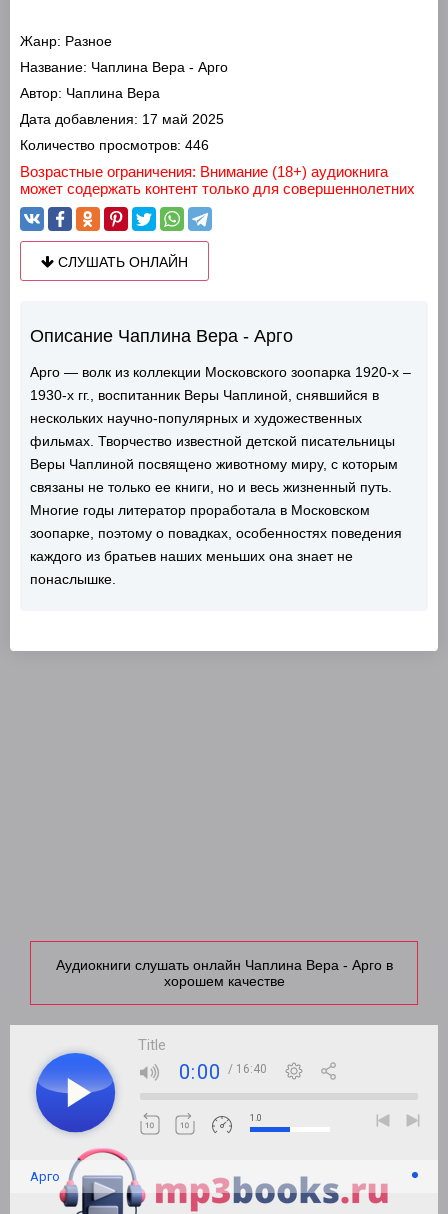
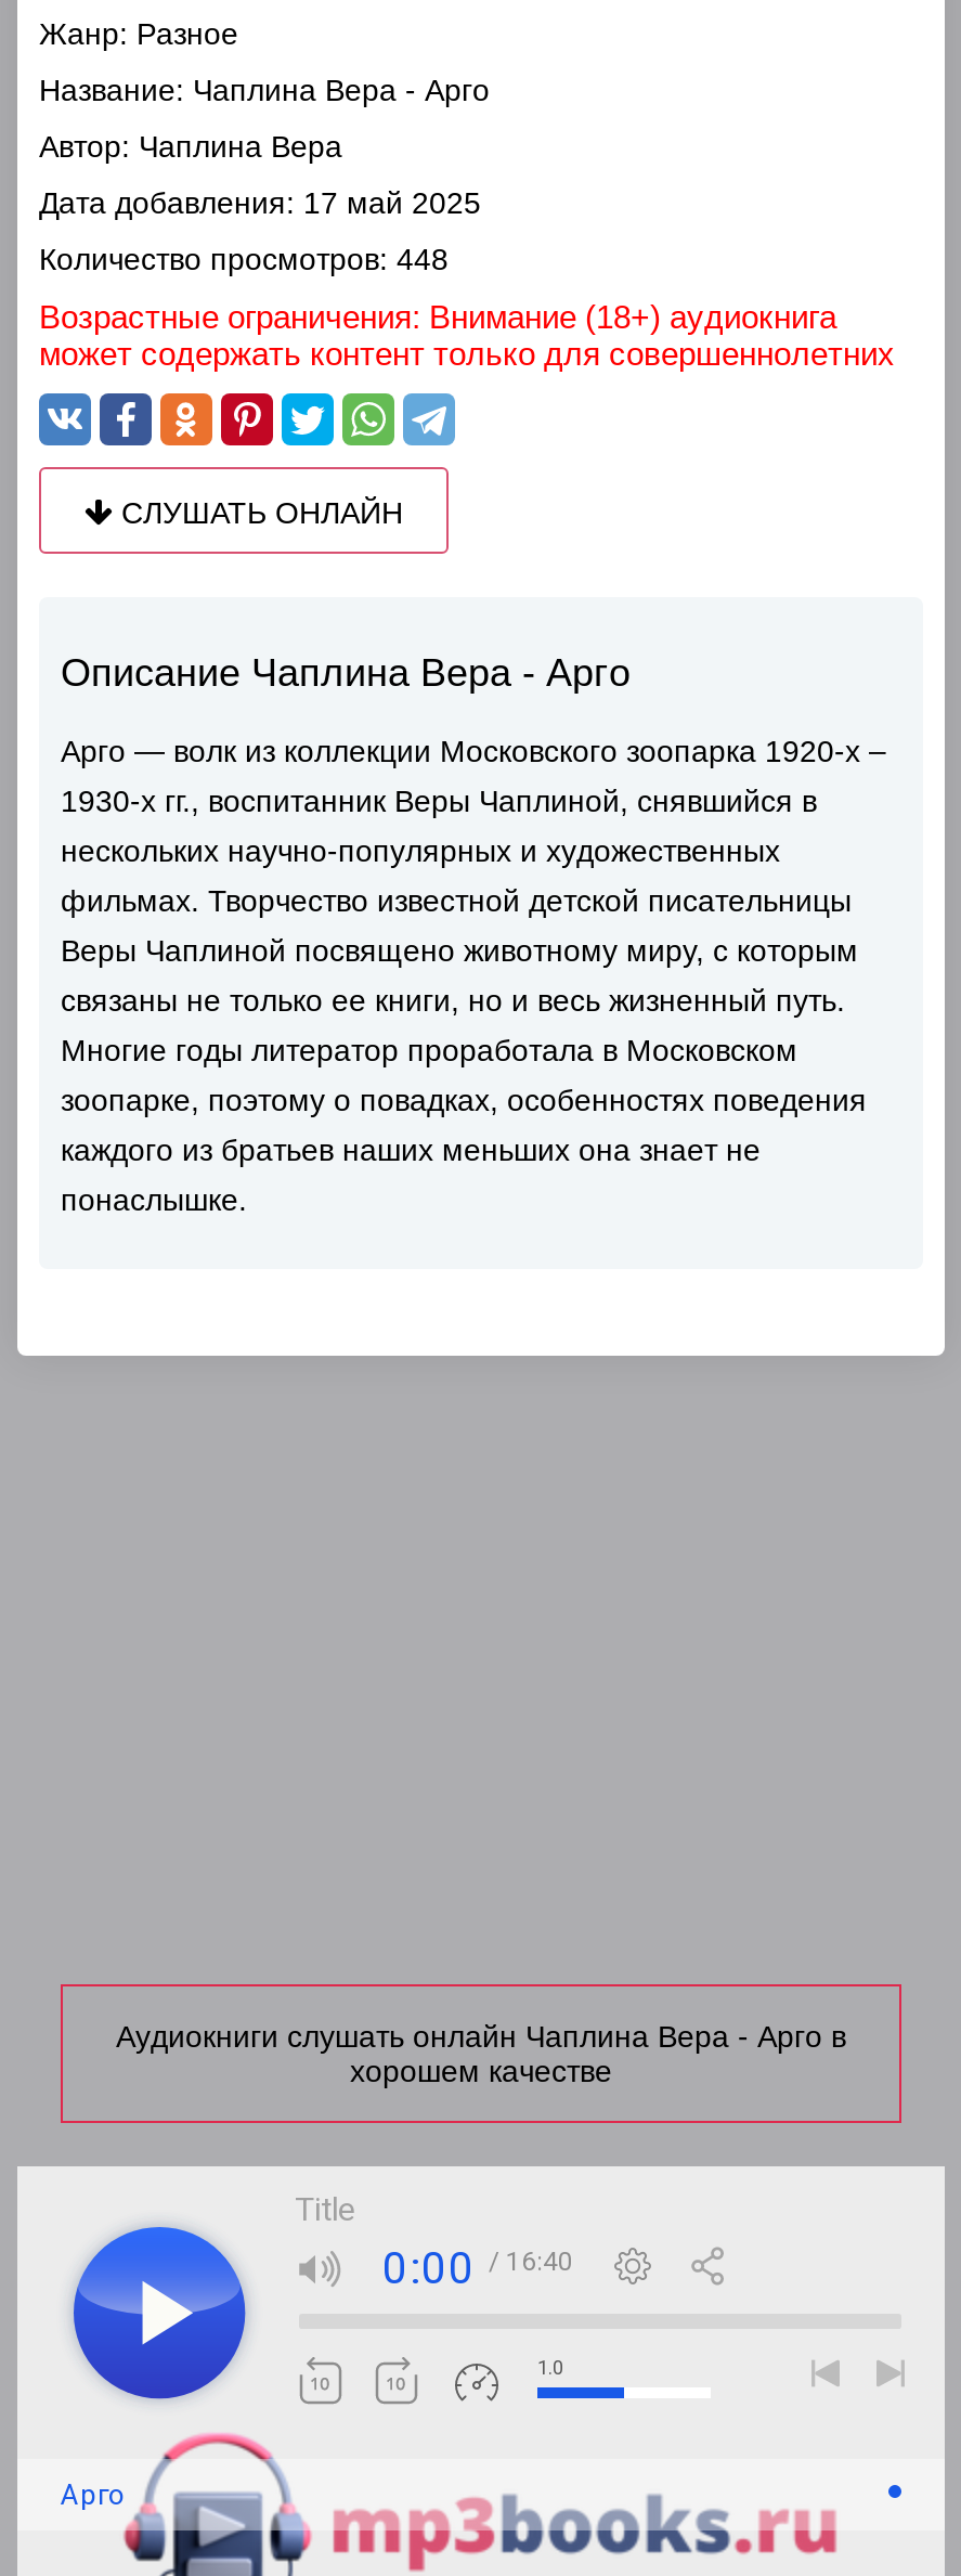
[20,137,209,153] Количество просмотров: 446 -> [39,242,449,276] Количество просмотров: 448

